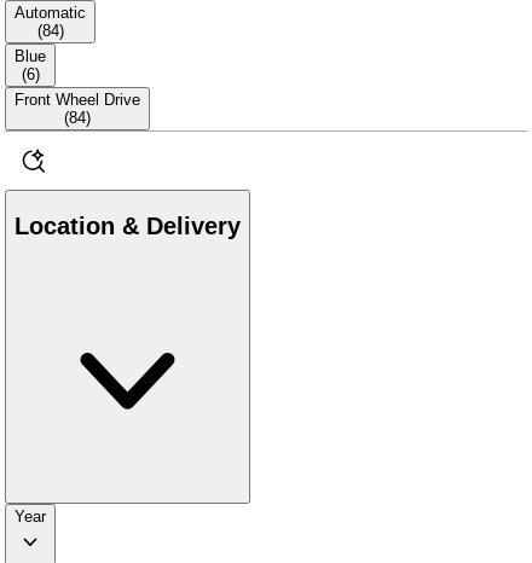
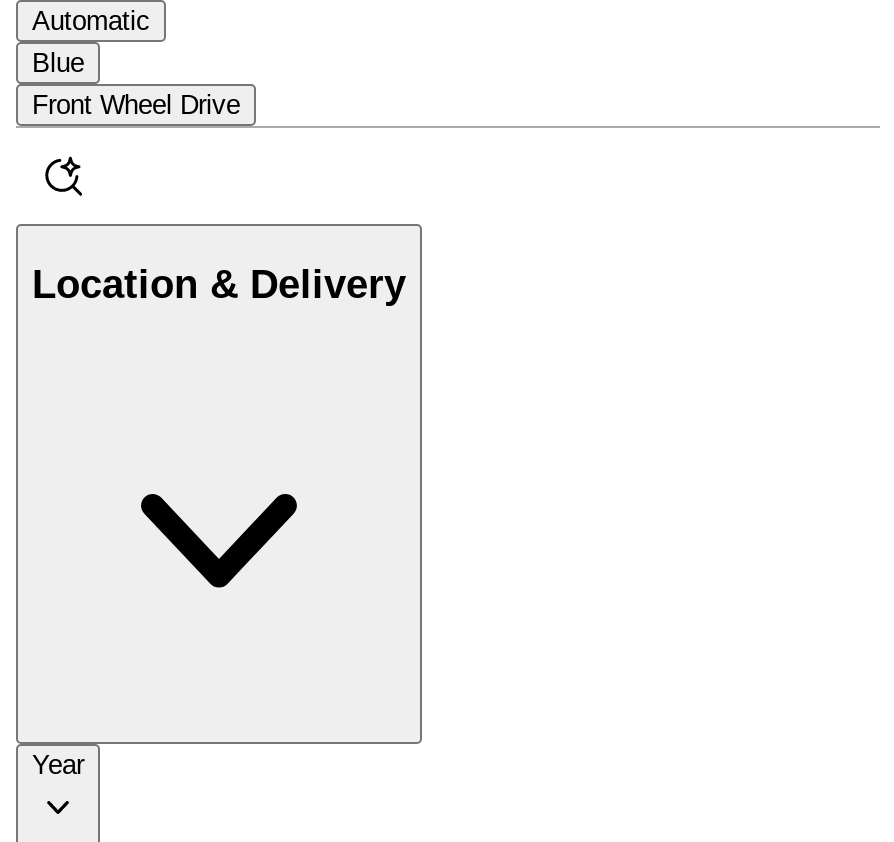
[37,22,63,40] (84) -> none
[21,65,39,83] (6) -> none
[64,109,91,127] (84) -> none

